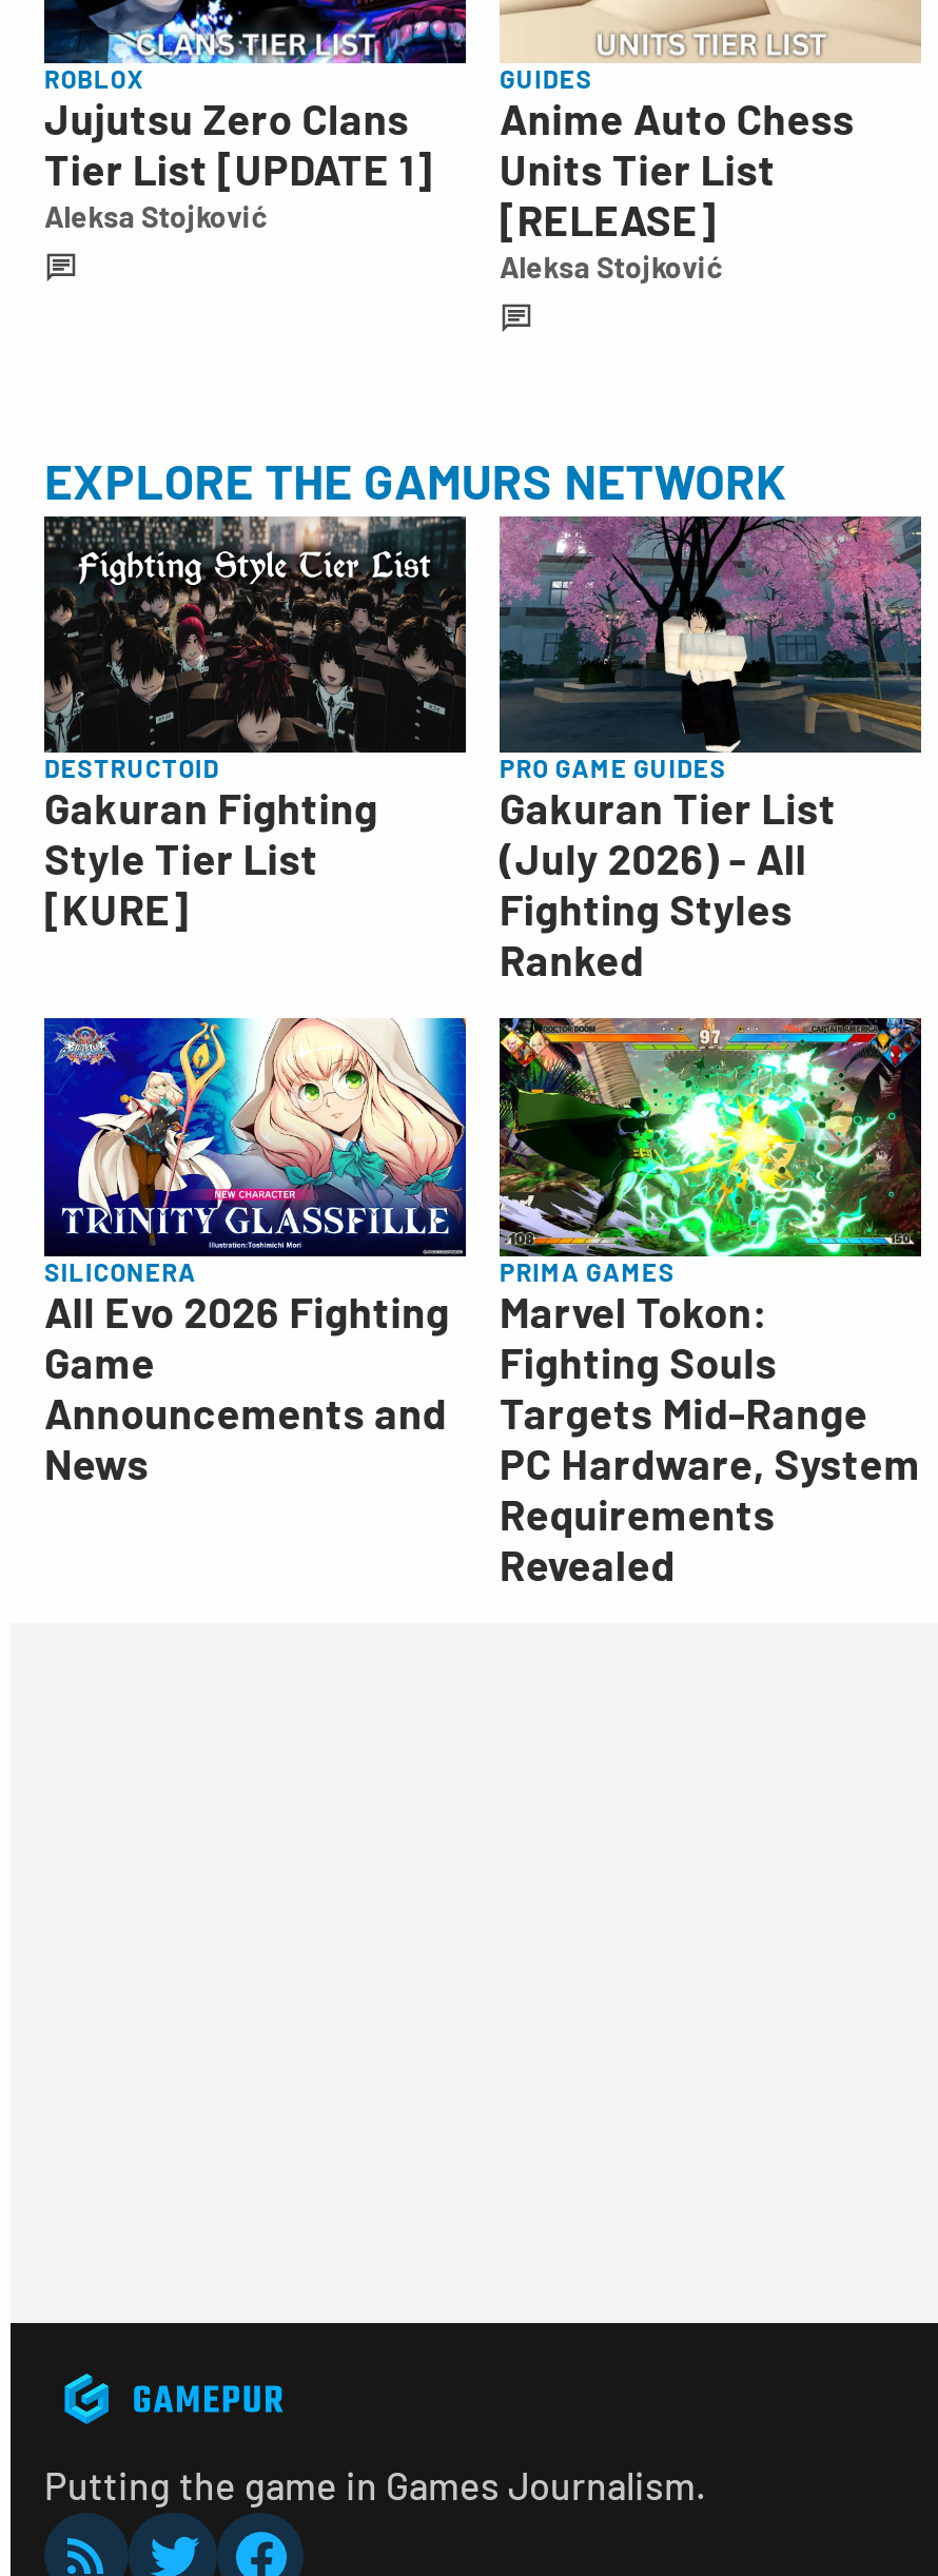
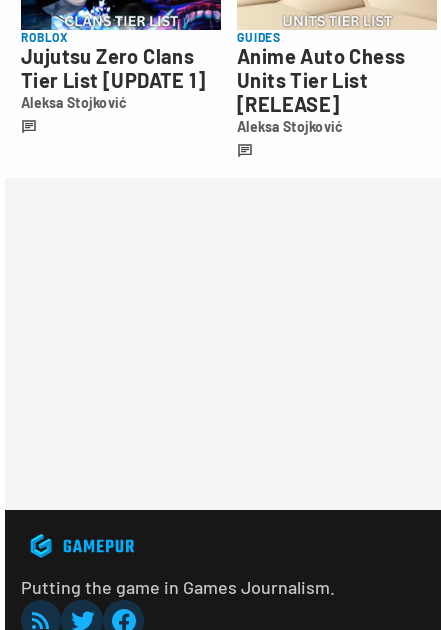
[44,450,786,509] EXPLORE THE GAMURS NETWORK -> none
[42,525,466,934] [image] | DESTRUCTOID | Gakuran Fighting | Style Tier List | [KURE] -> none
[497,514,923,985] [image] | PRO GAME GUIDES | Gakuran Tier List | (July 2026) - All | Fighting Styles | Ranked -> none
[42,1016,468,1487] [image] | SILICONERA | All Evo 2026 Fighting | Game | Announcements and | News -> none
[497,1016,923,1589] [image] | PRIMA GAMES | Marvel Tokon: | Fighting Souls | Targets Mid-Range | PC Hardware, System | Requirements | Revealed -> none

